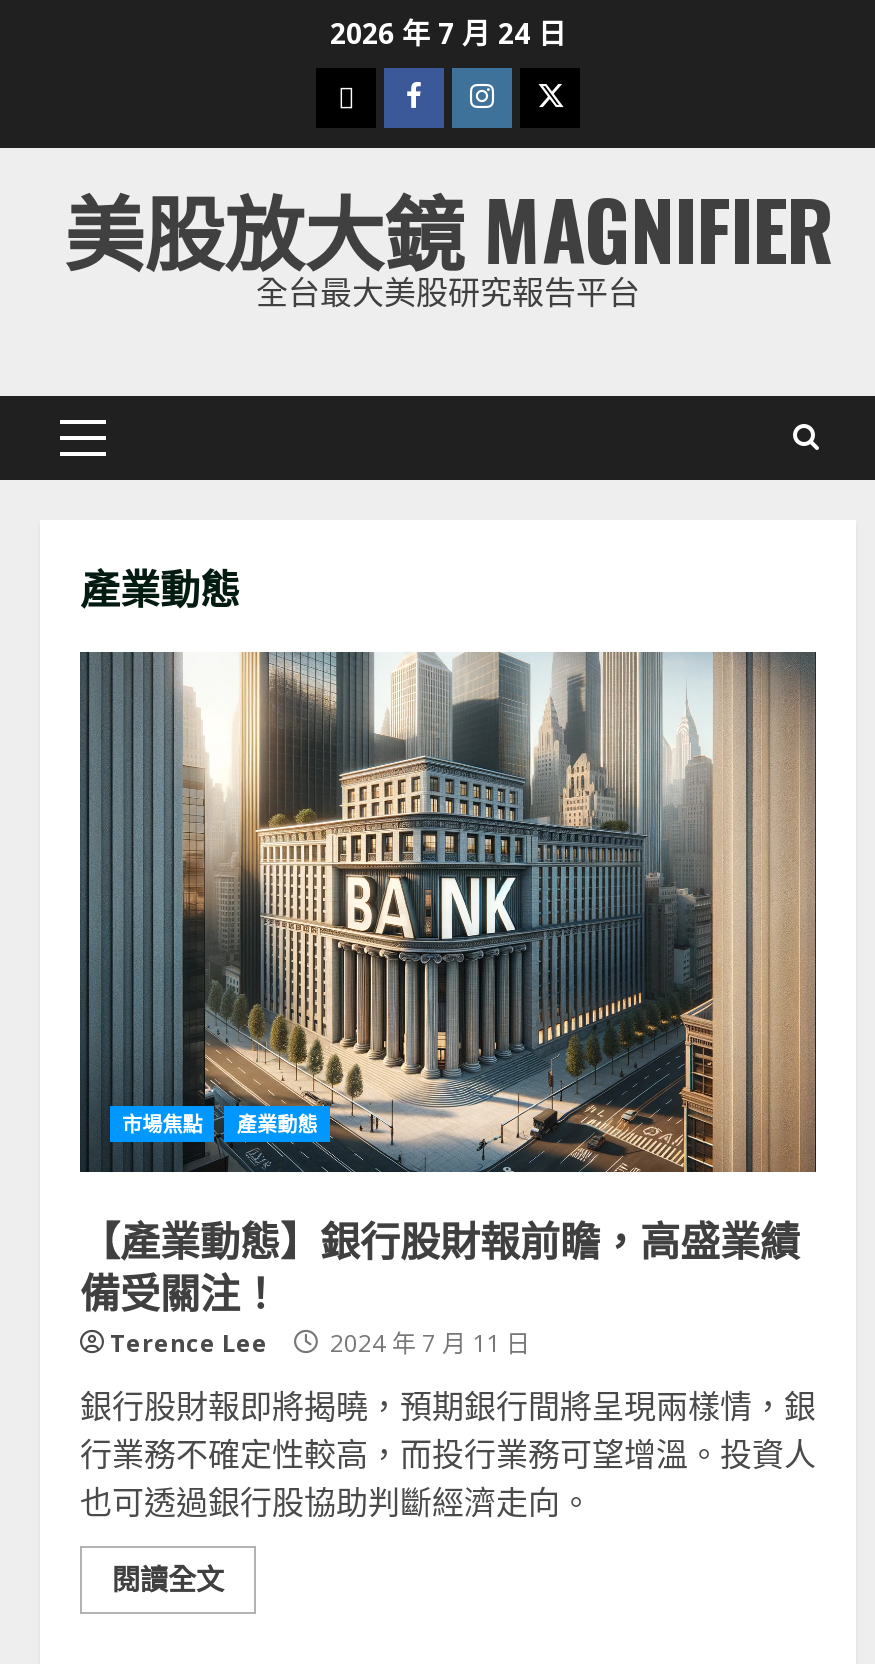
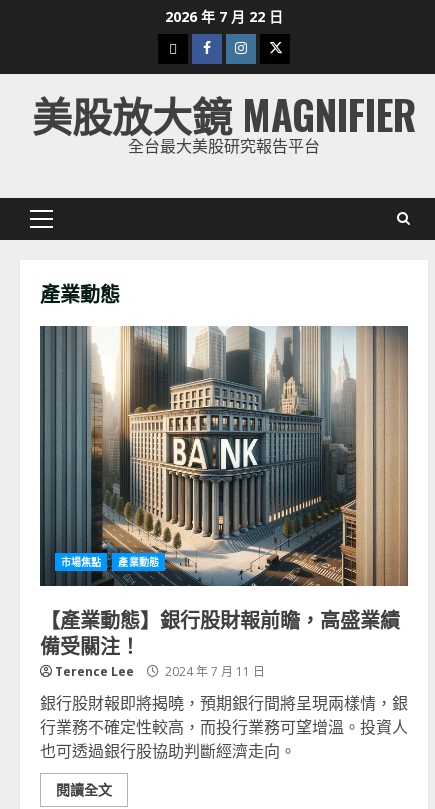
[330,14,566,52] 2026 年 7 月 24 日 -> [165,7,283,26] 2026 年 7 月 22 日

